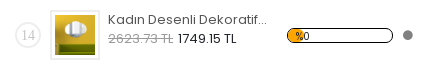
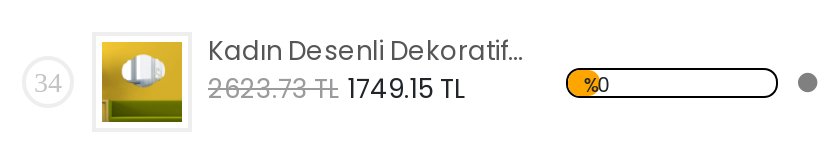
[21,28,35,43] 14 -> [34,68,62,98] 34

